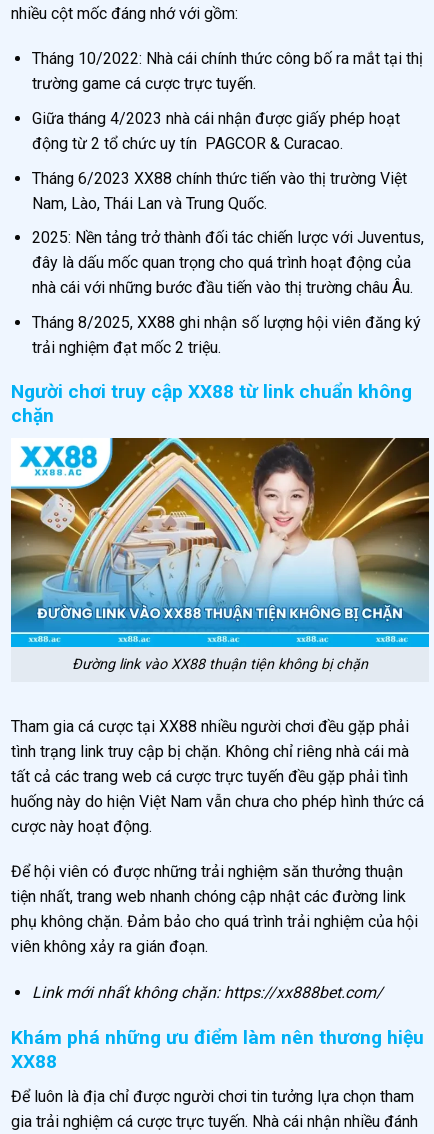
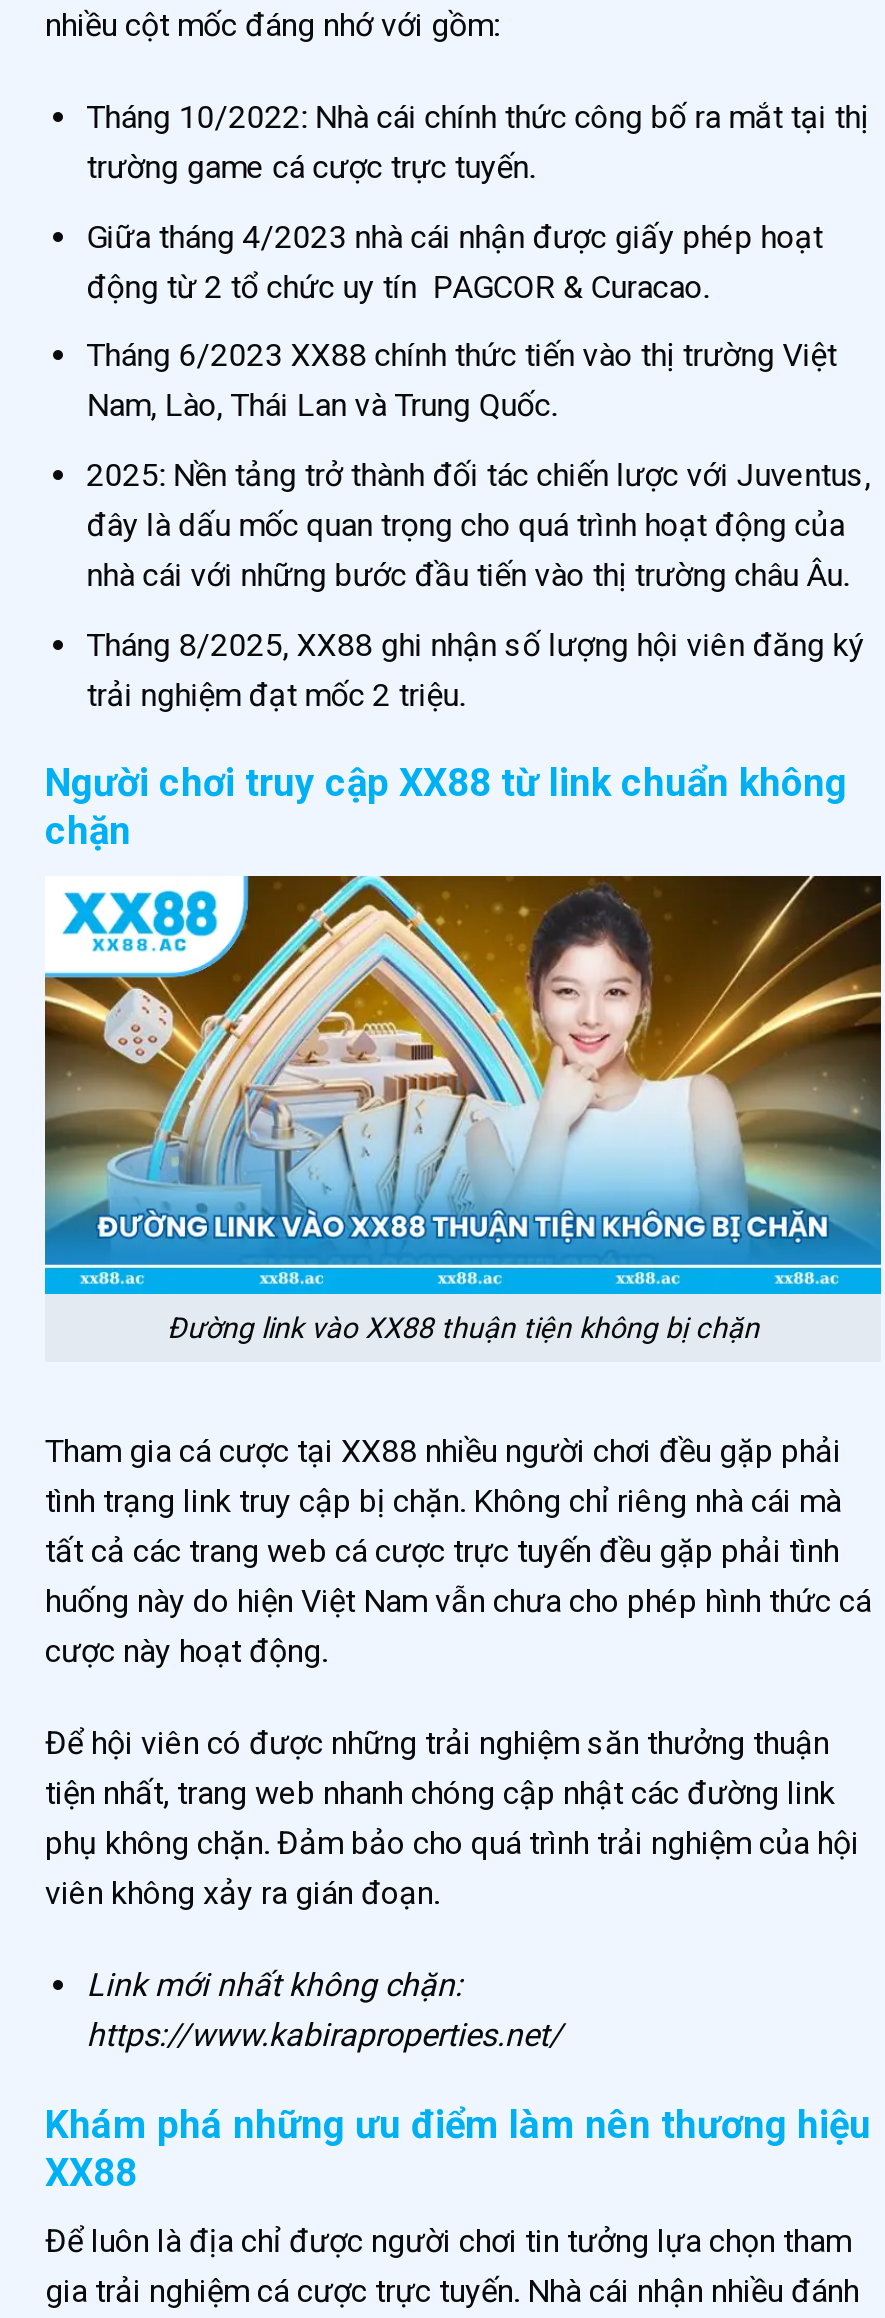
[32,983,383,1002] Link mới nhất không chặn: https://xx888bet.com/ -> [87,1966,563,2054] Link mới nhất không chặn: | https://www.kabiraproperties.net/

